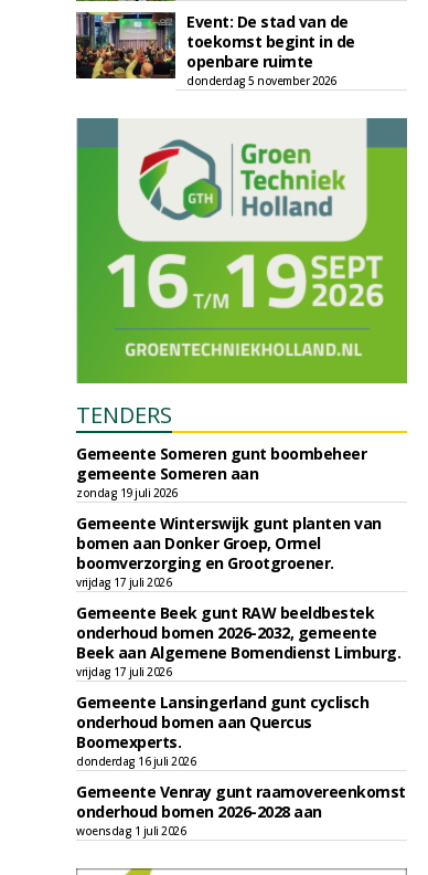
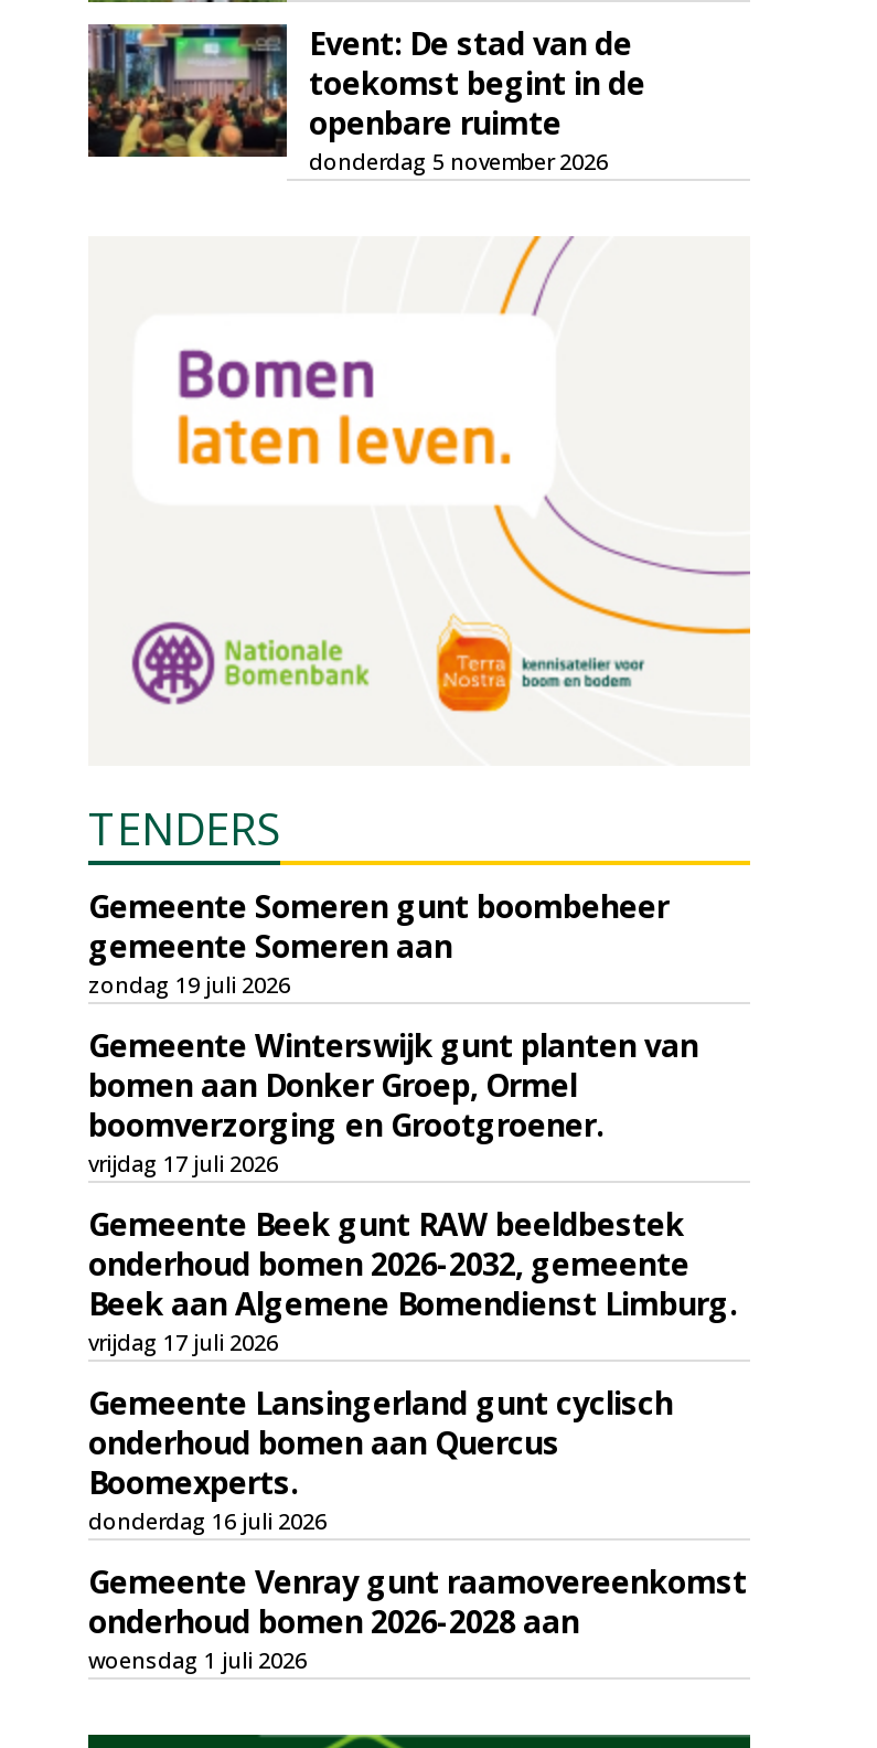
[76,117,408,384] [image] -> [90,234,752,766] [image]

